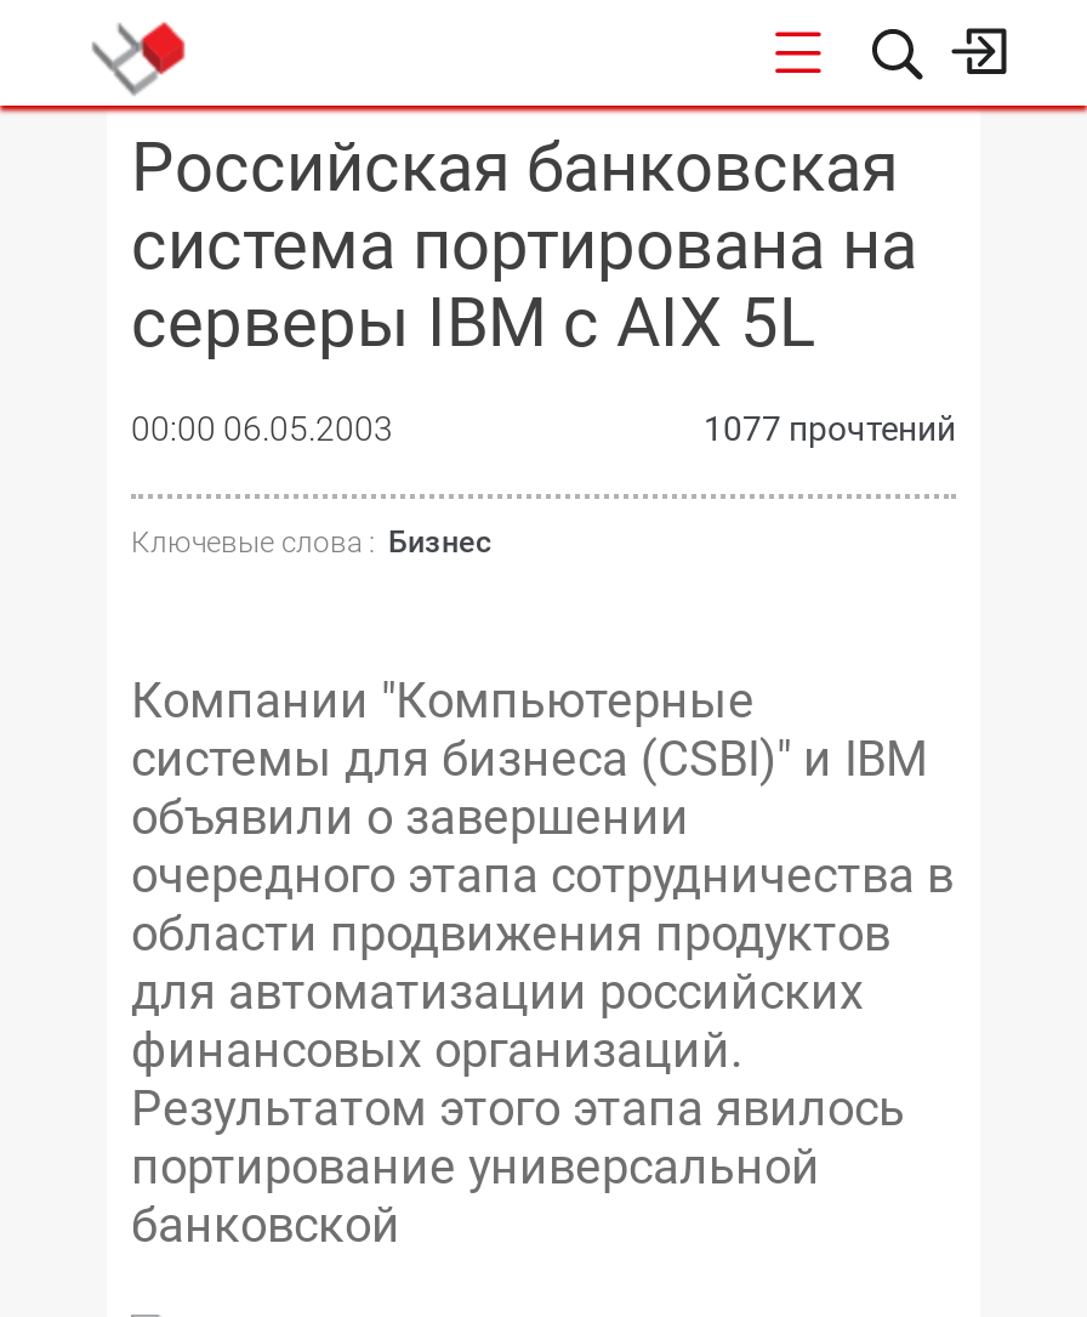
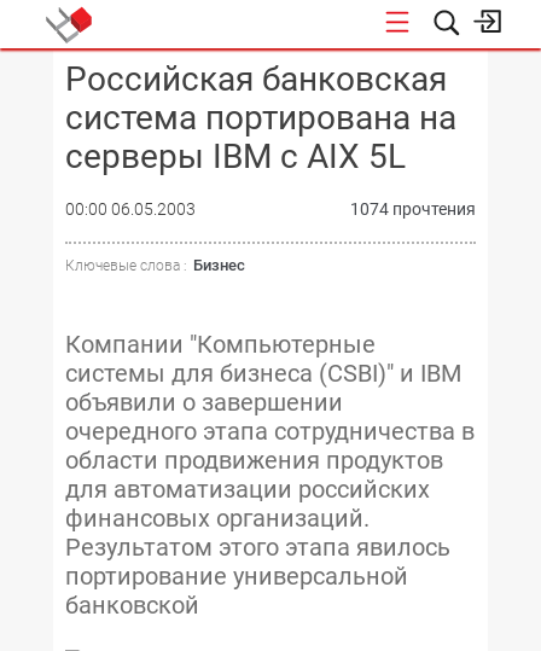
[704,409,956,448] 1077 прочтений -> [350,199,476,219] 1074 прочтения

